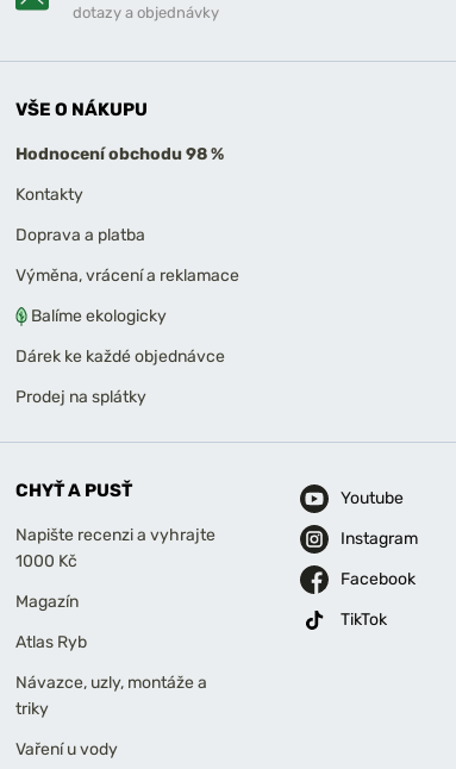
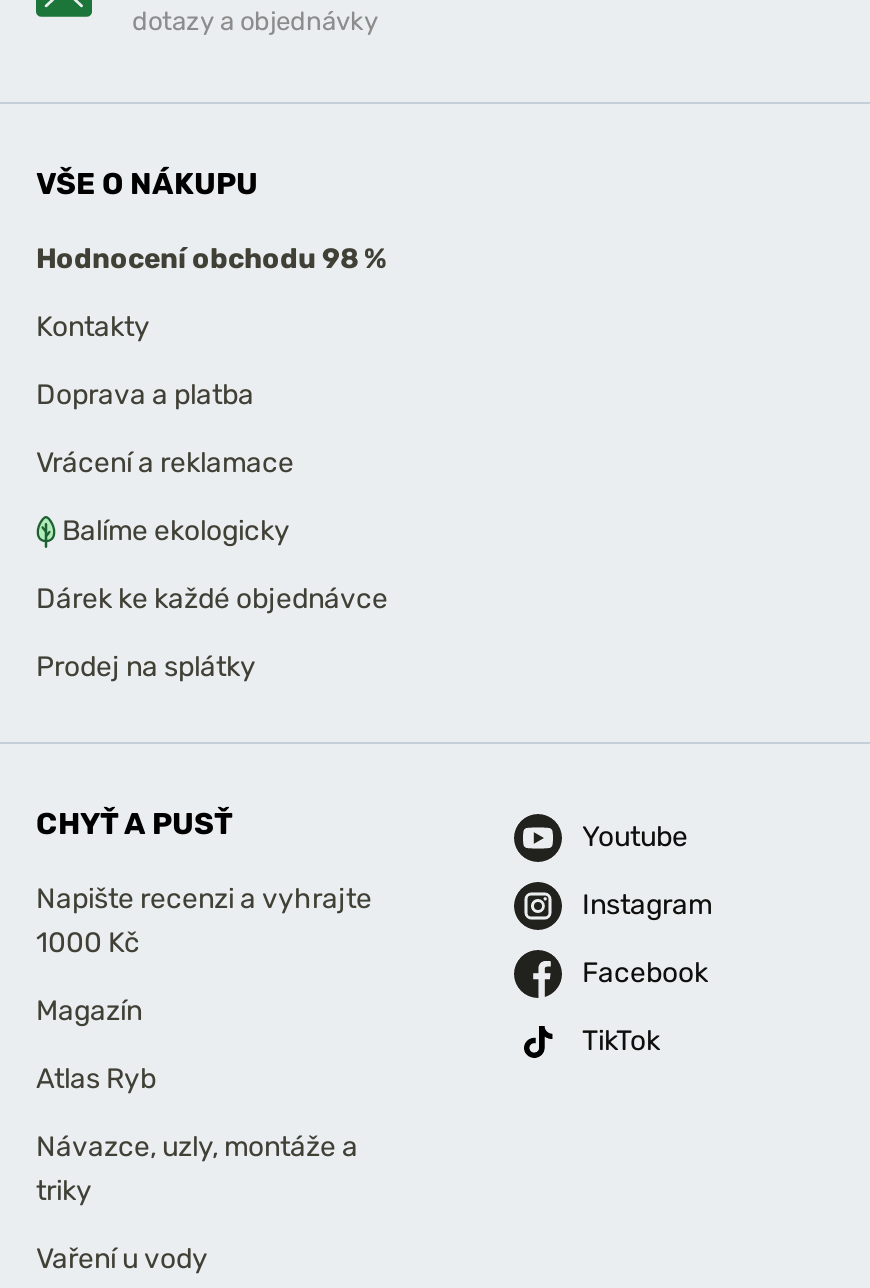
[15,266,239,286] Výměna, vrácení a reklamace -> [36,446,294,480] Vrácení a reklamace

